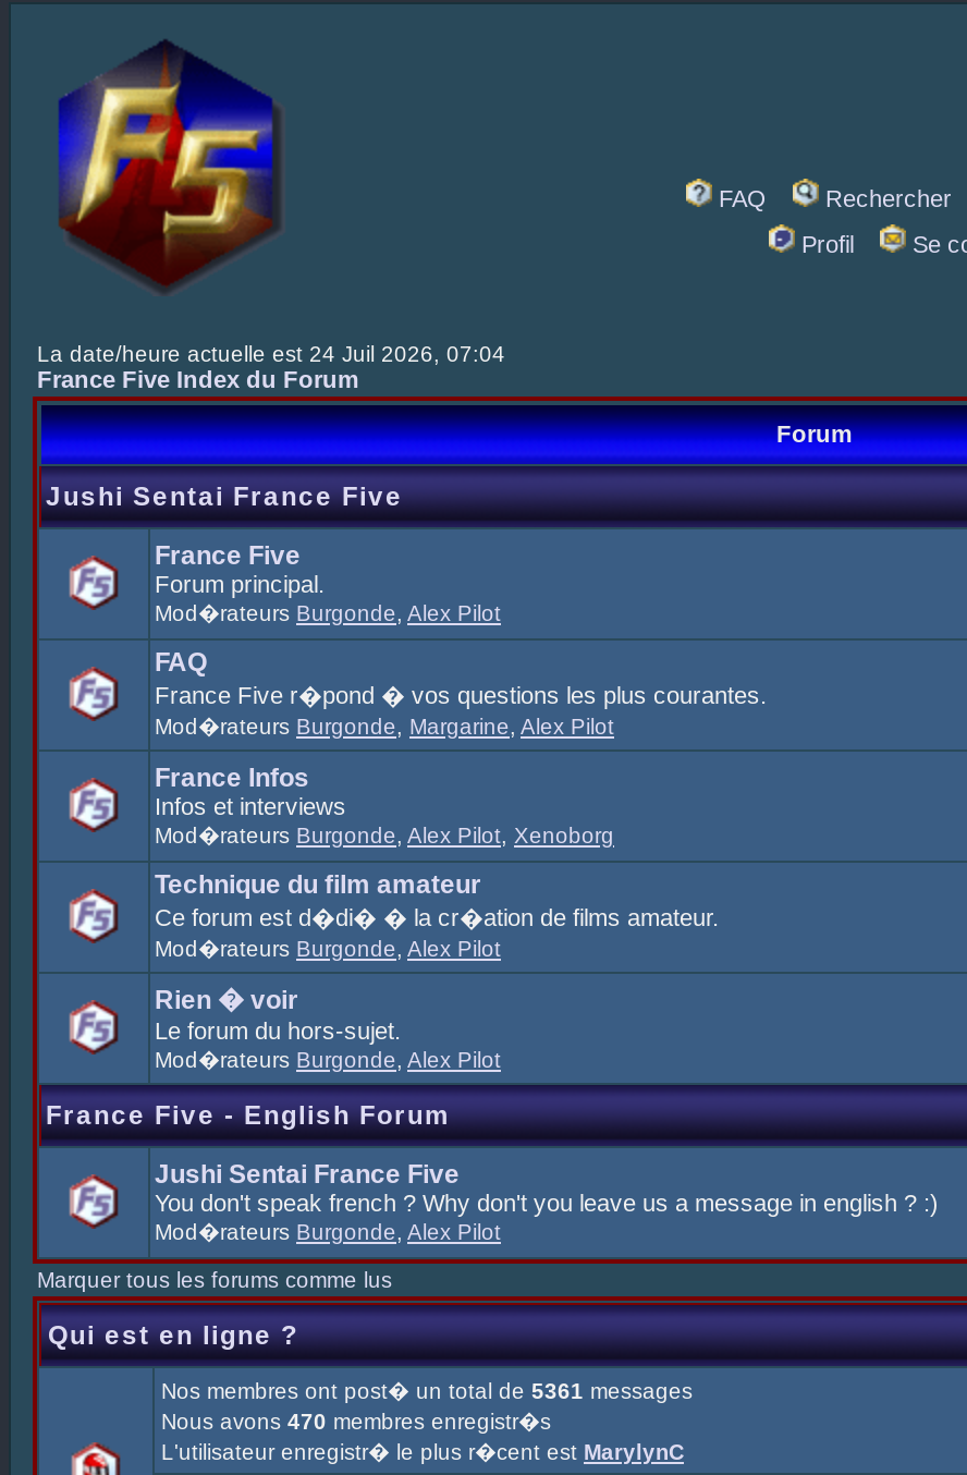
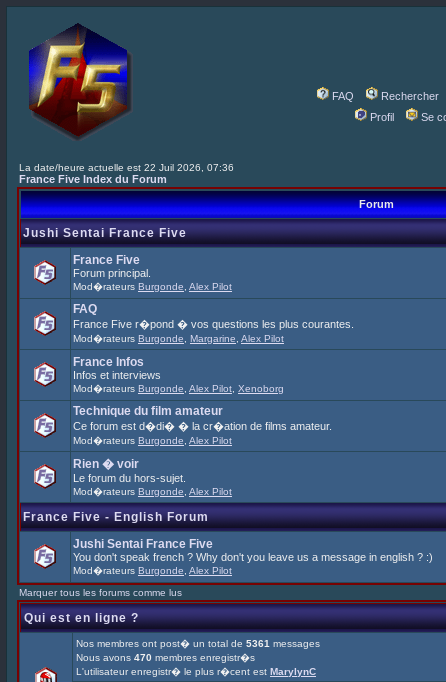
[37,342,505,366] La date/heure actuelle est 24 Juil 2026, 07:04 -> [19,162,234,173] La date/heure actuelle est 22 Juil 2026, 07:36

